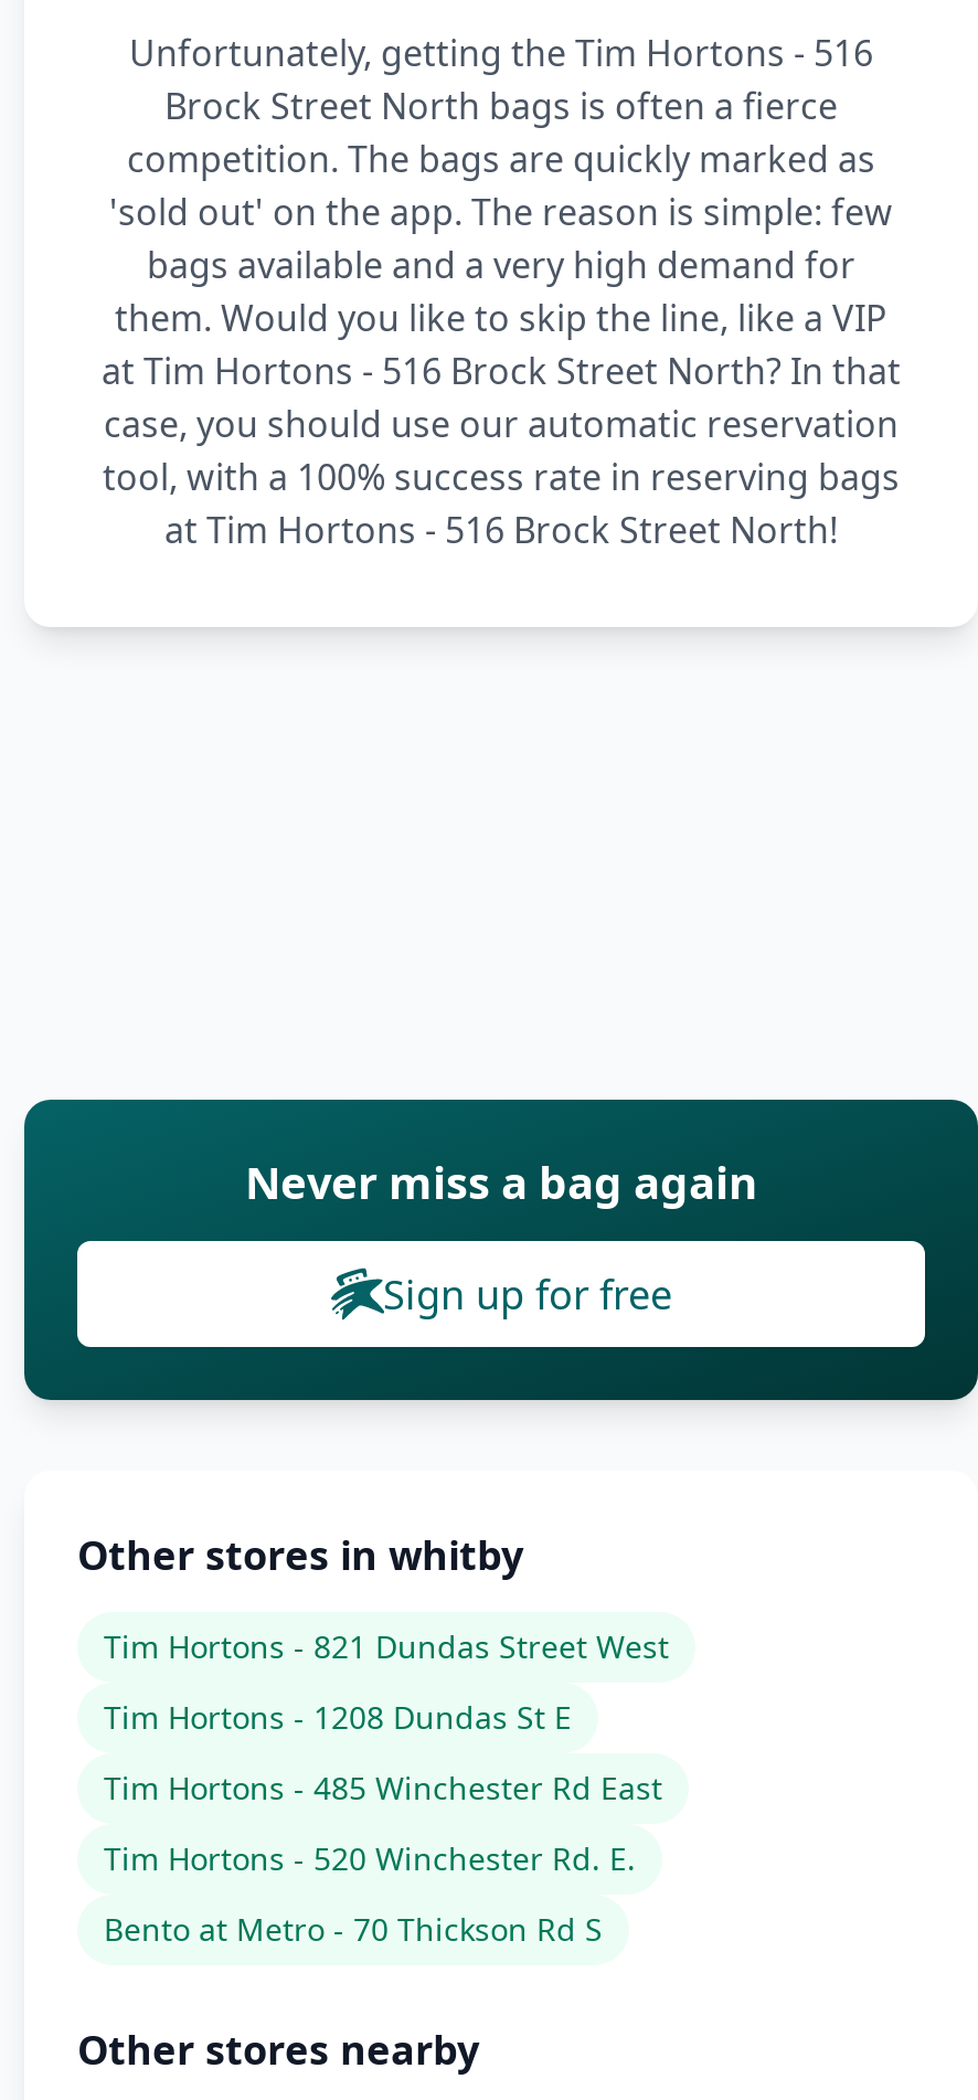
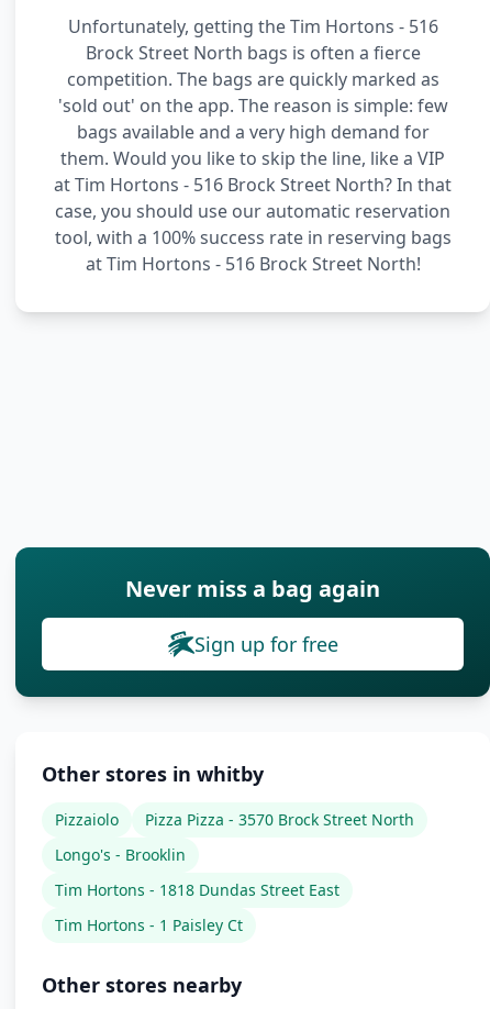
[104,1625,669,1950] Tim Hortons - 821 Dundas Street West | Tim Hortons - 1208 Dundas St E | Tim Hortons - 485 Winchester Rd East | Tim Hortons - 520 Winchester Rd. E. | Bento at Metro - 70 Thickson Rd S -> [55,809,414,935] Pizzaiolo | Pizza Pizza - 3570 Brock Street North | Longo's - Brooklin | Tim Hortons - 1818 Dundas Street East | Tim Hortons - 1 Paisley Ct

